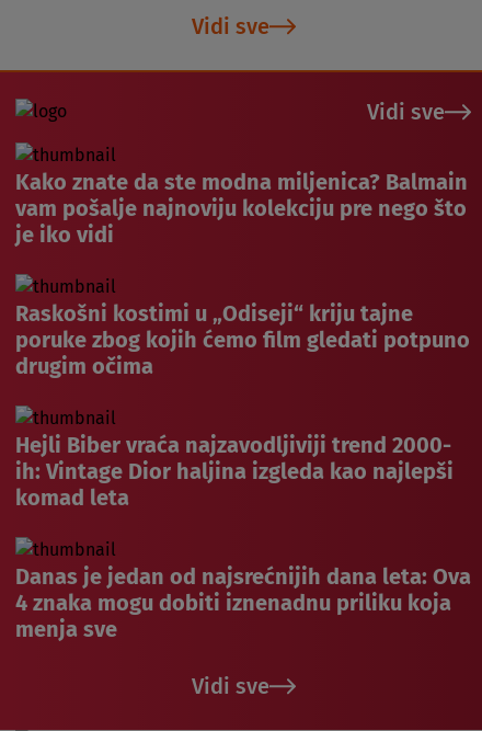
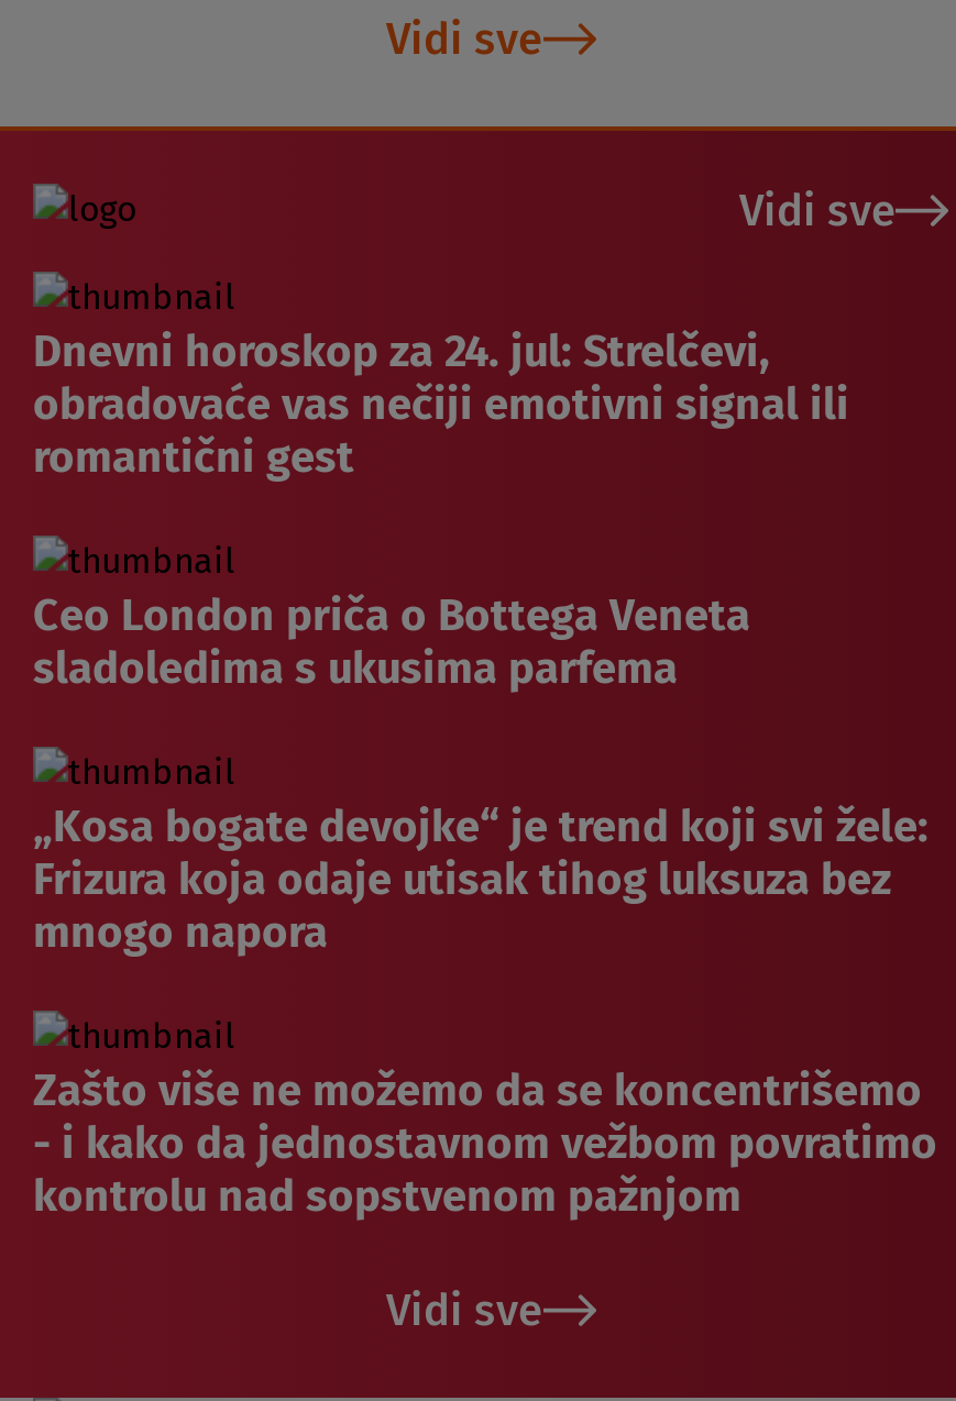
[15,169,468,248] Kako znate da ste modna miljenica? Balmain | vam pošalje najnoviju kolekciju pre nego što | je iko vidi -> [33,326,849,484] Dnevni horoskop za 24. jul: Strelčevi, | obradovaće vas nečiji emotivni signal ili | romantični gest
[15,300,470,379] Raskošni kostimi u „Odiseji“ kriju tajne | poruke zbog kojih ćemo film gledati potpuno | drugim očima -> [33,589,750,695] Ceo London priča o Bottega Veneta | sladoledima s ukusima parfema
[15,432,454,511] Hejli Biber vraća najzavodljiviji trend 2000- | ih: Vintage Dior haljina izgleda kao najlepši | komad leta -> [33,801,928,959] „Kosa bogate devojke“ je trend koji svi žele: | Frizura koja odaje utisak tihog luksuza bez | mnogo napora
[15,563,471,642] Danas je jedan od najsrećnijih dana leta: Ova | 4 znaka mogu dobiti iznenadnu priliku koja | menja sve -> [33,1064,937,1223] Zašto više ne možemo da se koncentrišemo | - i kako da jednostavnom vežbom povratimo | kontrolu nad sopstvenom pažnjom

